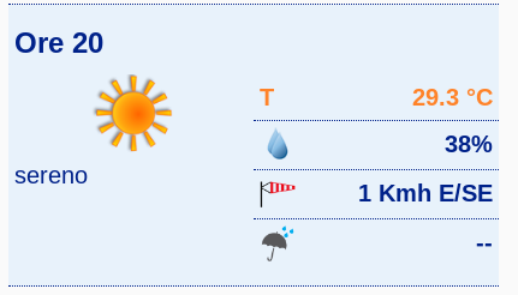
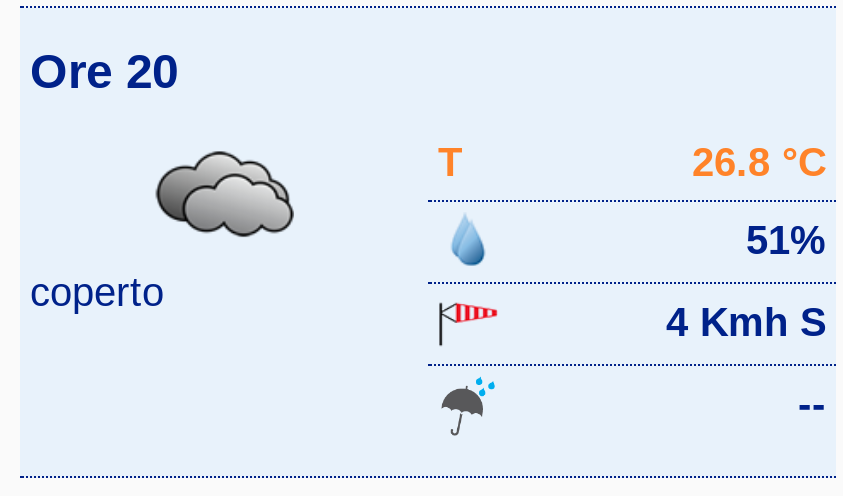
[14,74,173,188] [image] | sereno -> [30,126,296,314] [image] | coperto
[412,84,493,110] 29.3 °C -> [692,140,826,184] 26.8 °C
[445,131,493,157] 38% -> [746,218,826,262] 51%
[358,180,493,206] 1 Kmh E/SE -> [666,300,826,344] 4 Kmh S

